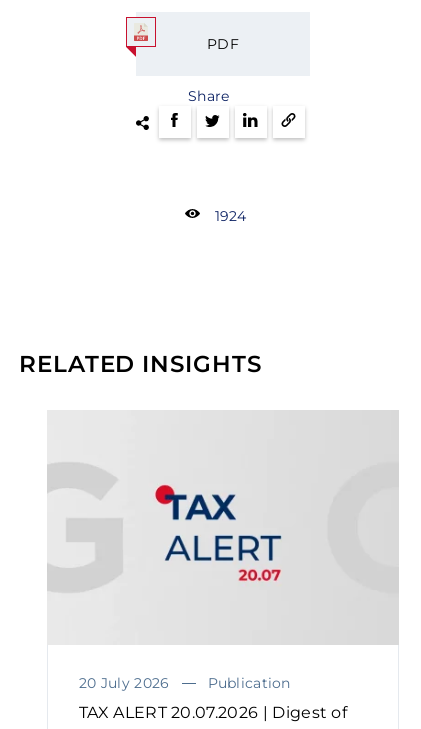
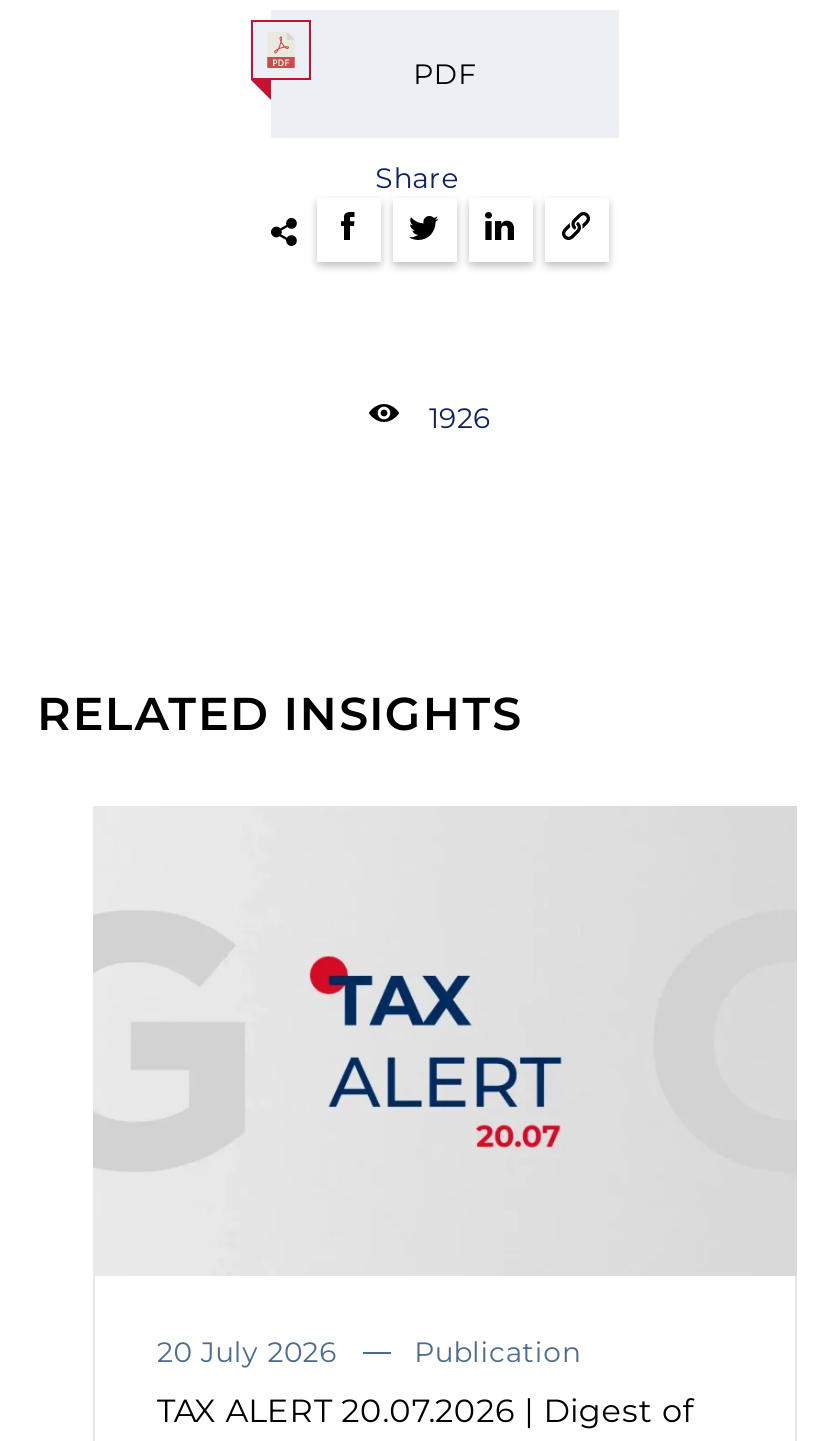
[215,207,246,225] 1924 -> [429,400,491,436] 1926

